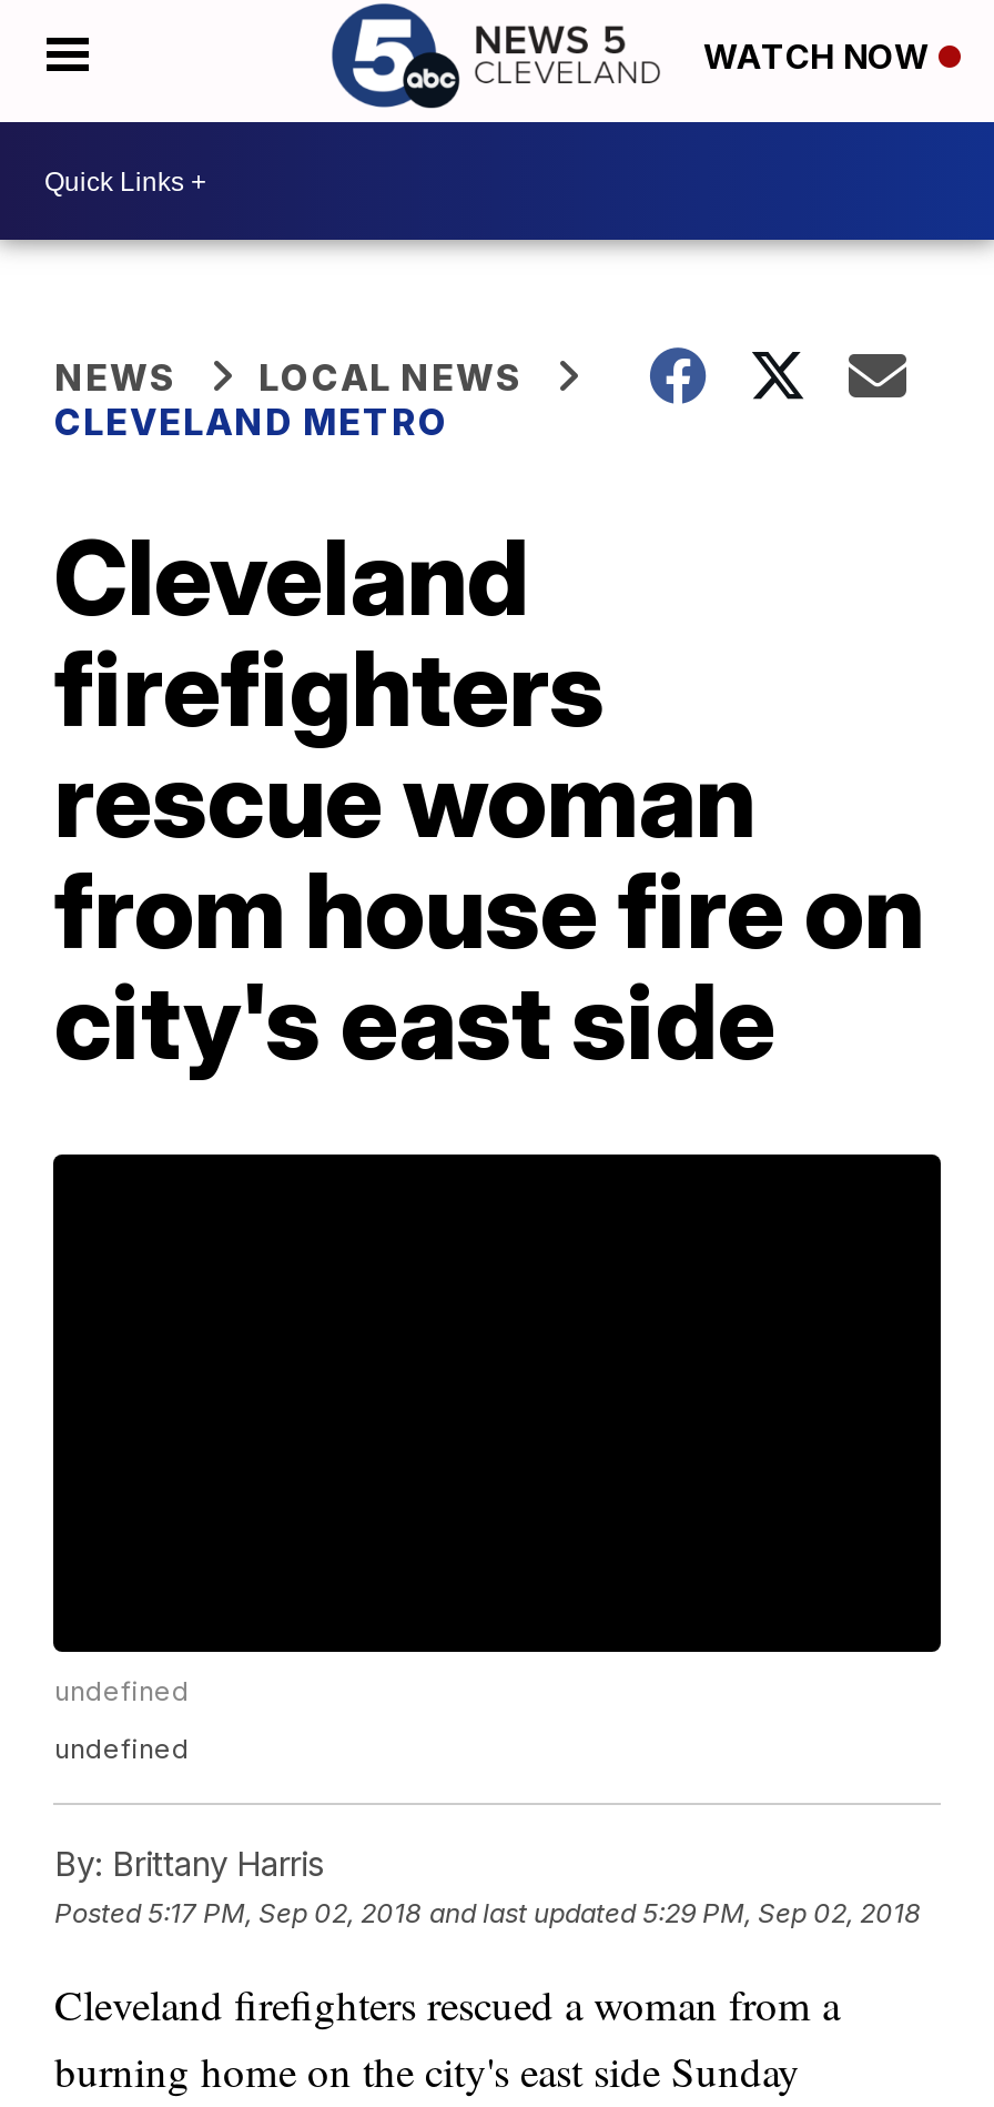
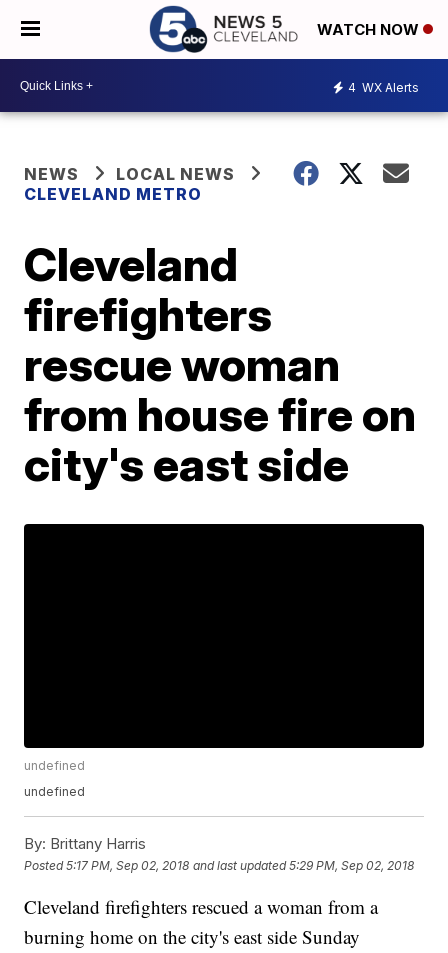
none -> [348,79,419,94] 4 WX Alerts

